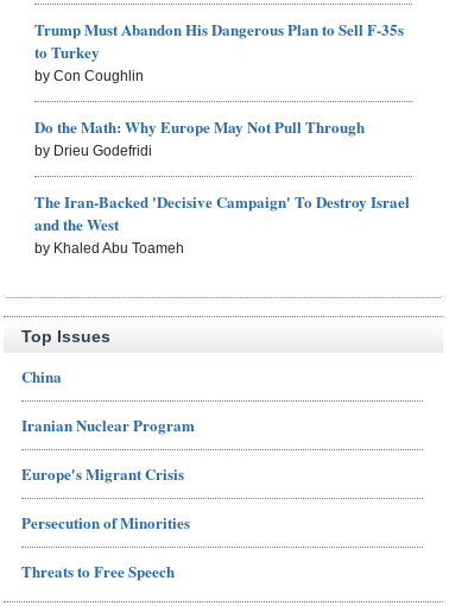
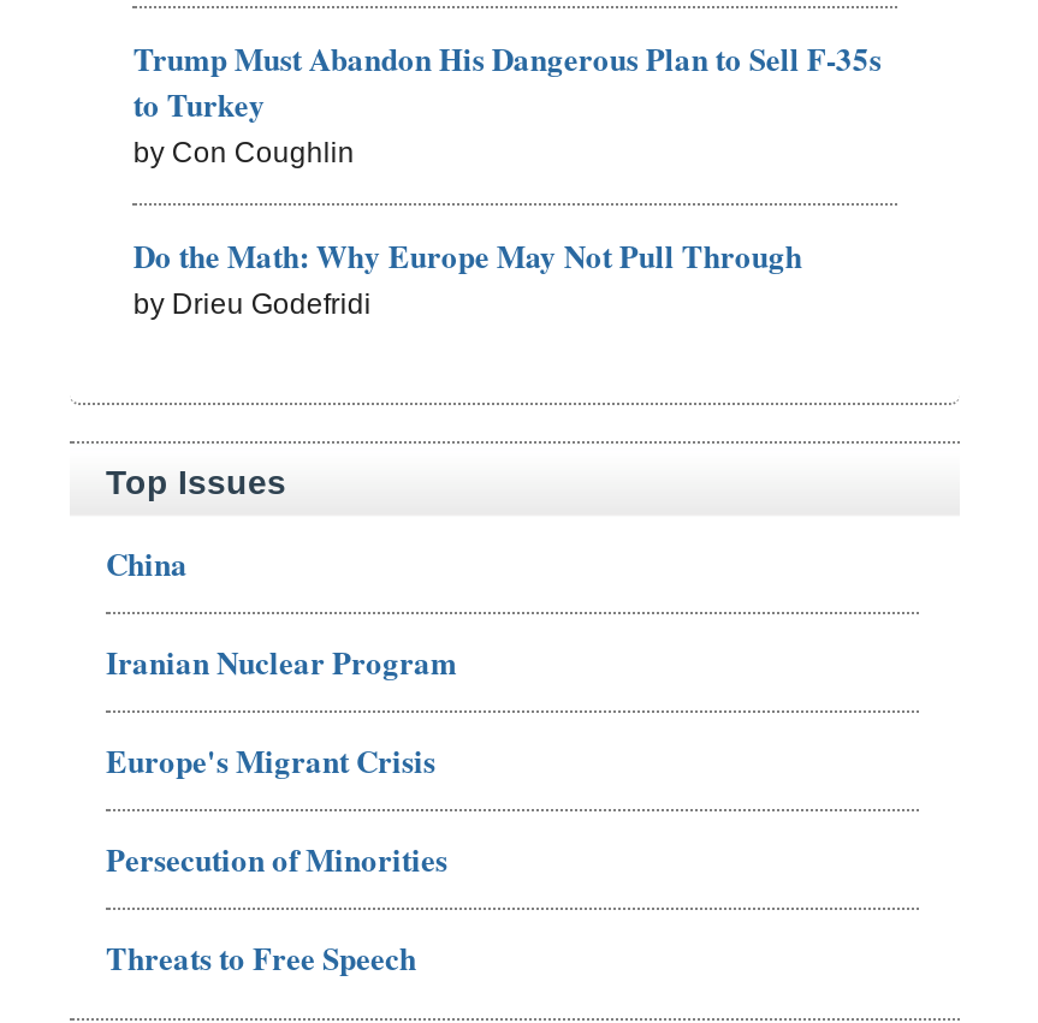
[35,190,410,257] The Iran-Backed 'Decisive Campaign' To Destroy Israel | and the West | by Khaled Abu Toameh -> none

